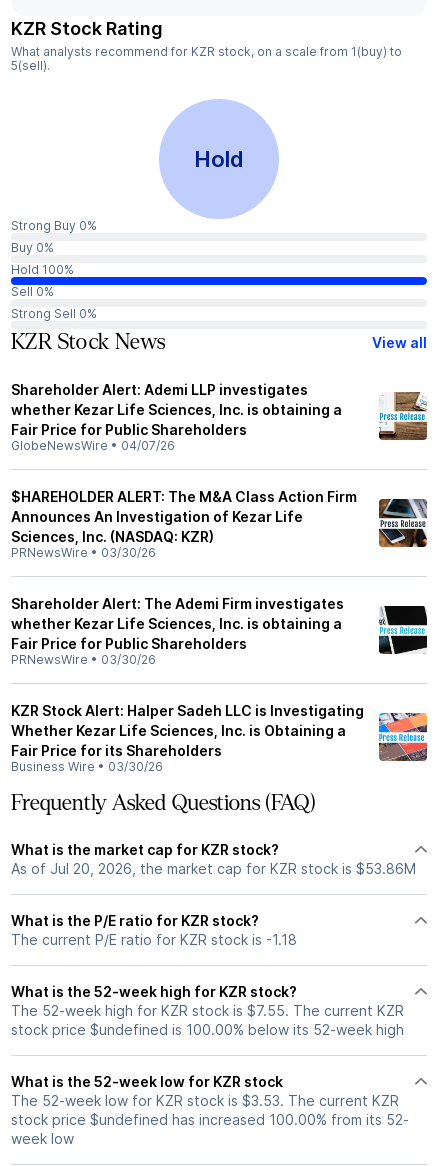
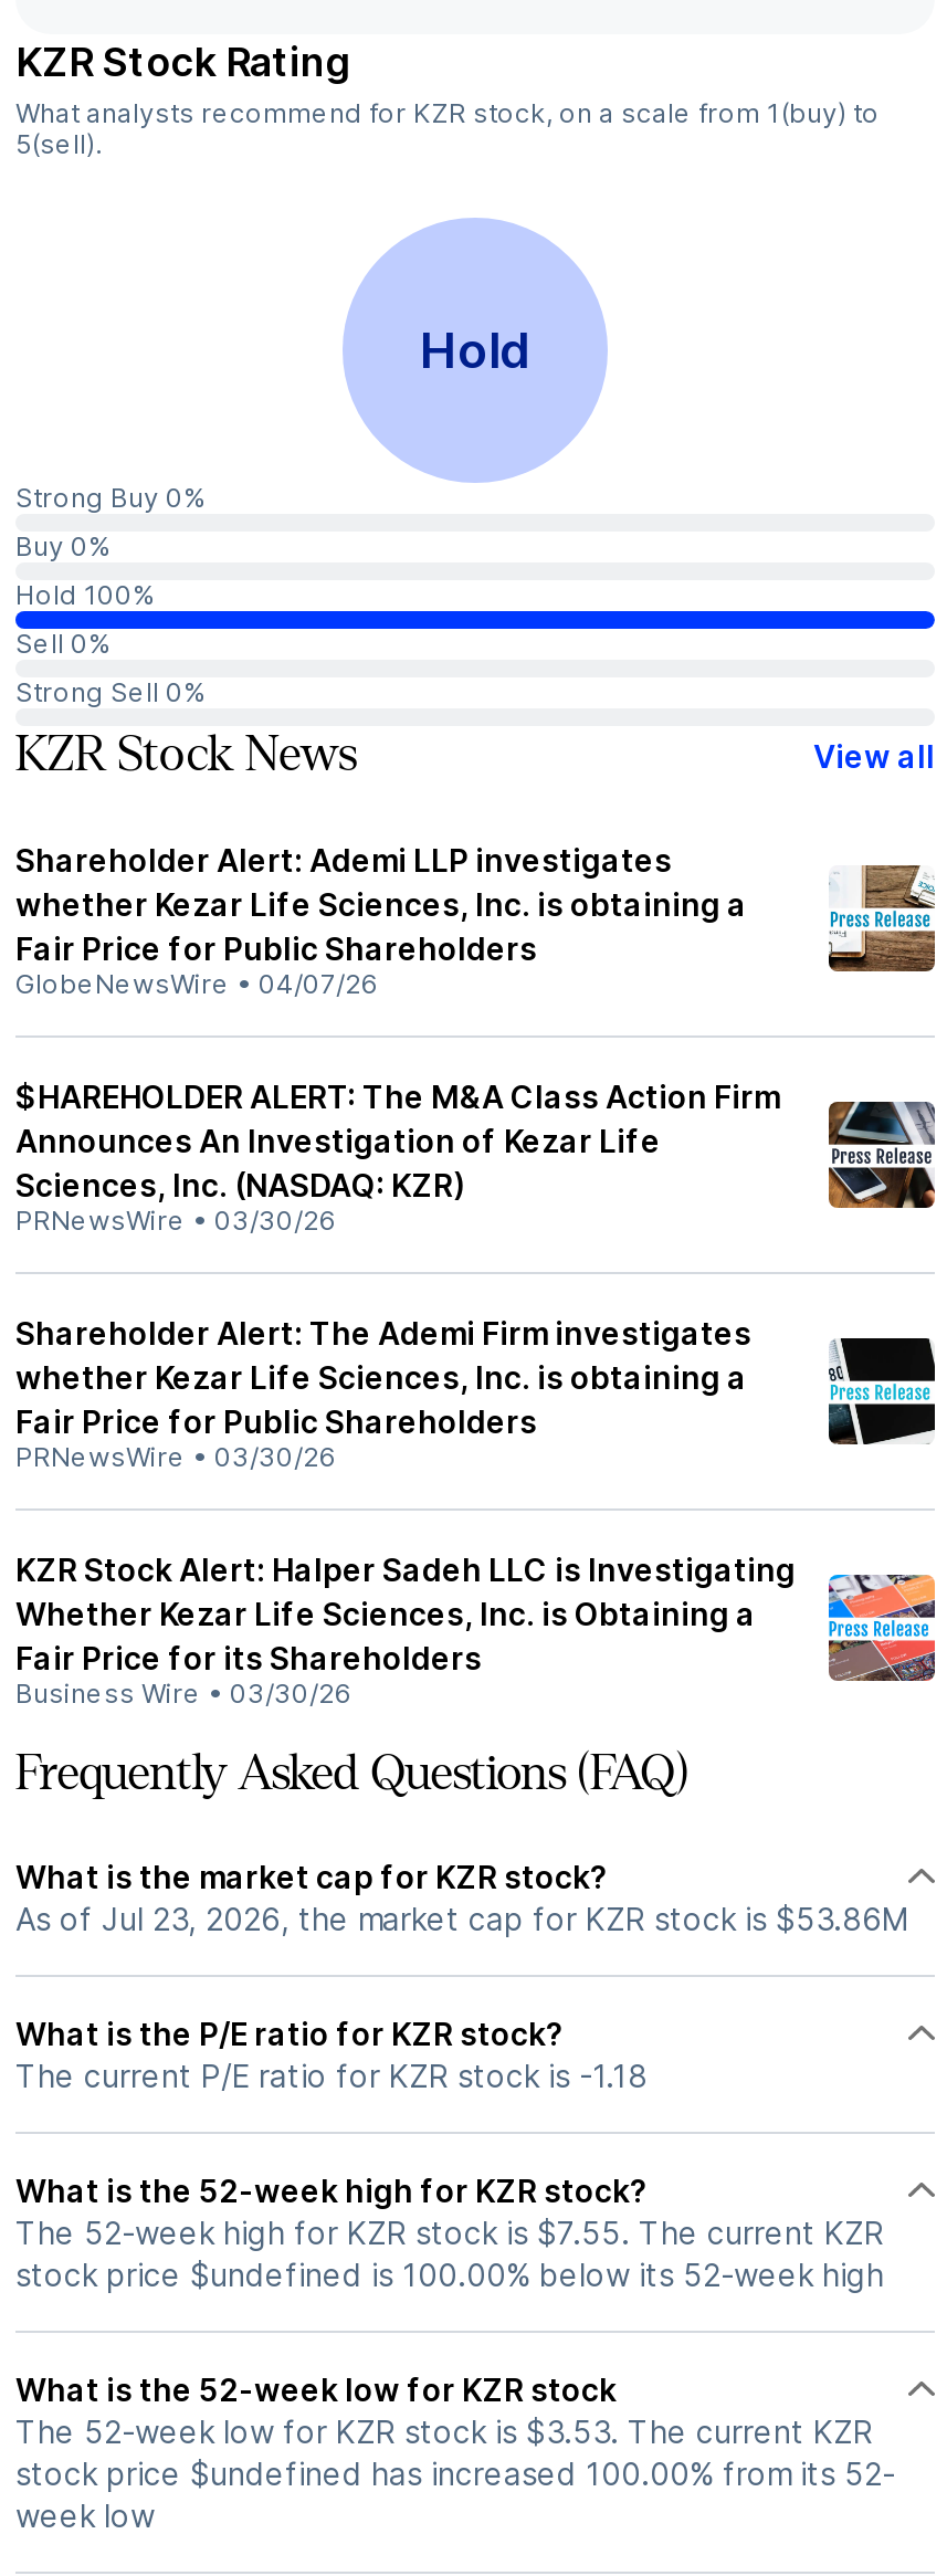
[11,860,416,877] As of Jul 20, 2026, the market cap for KZR stock is $53.86M -> [15,1900,908,1937] As of Jul 23, 2026, the market cap for KZR stock is $53.86M

